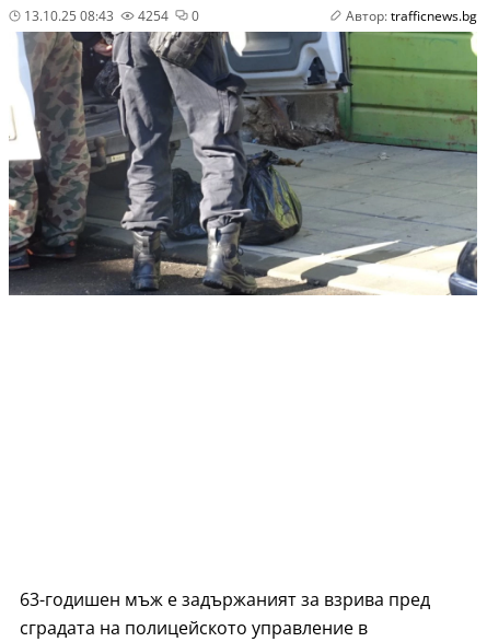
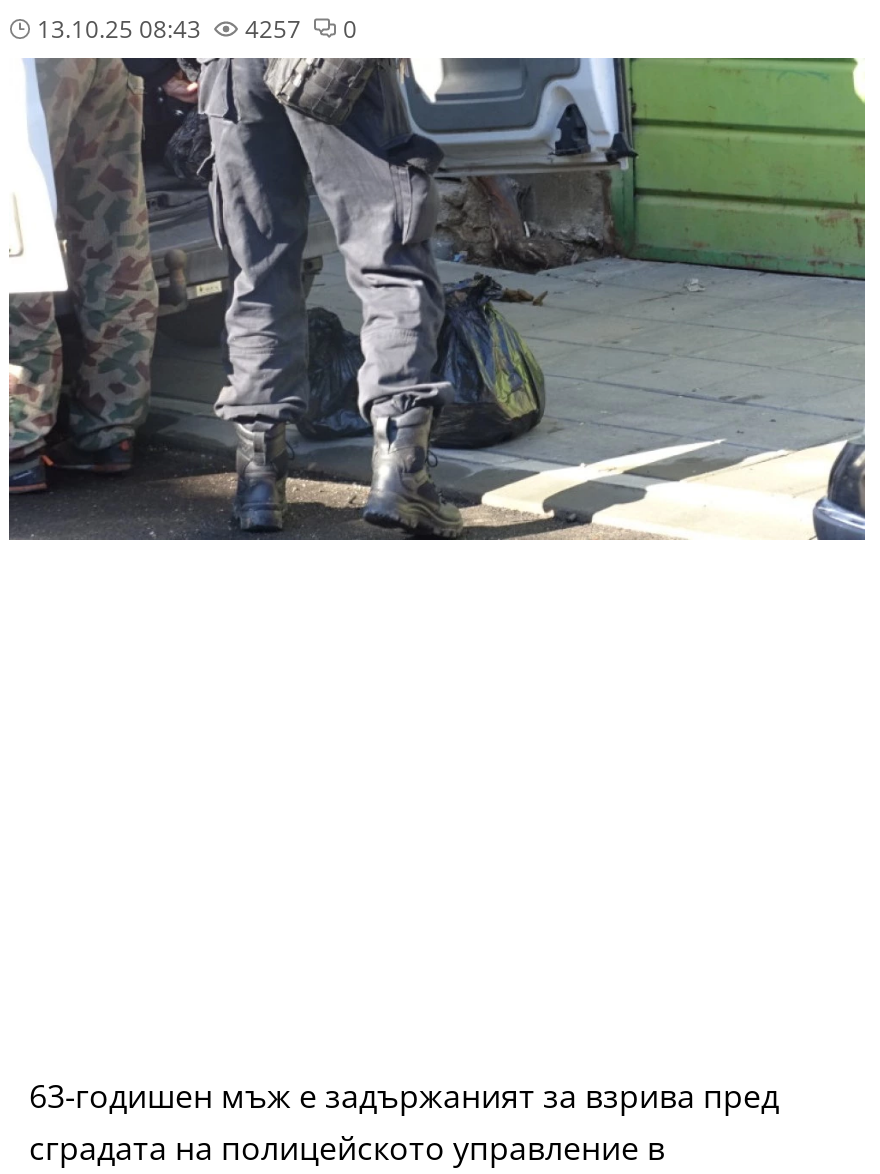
[135,7,169,25] 4254 -> [239,12,301,46] 4257
[346,7,477,25] Автор: trafficnews.bg -> none

